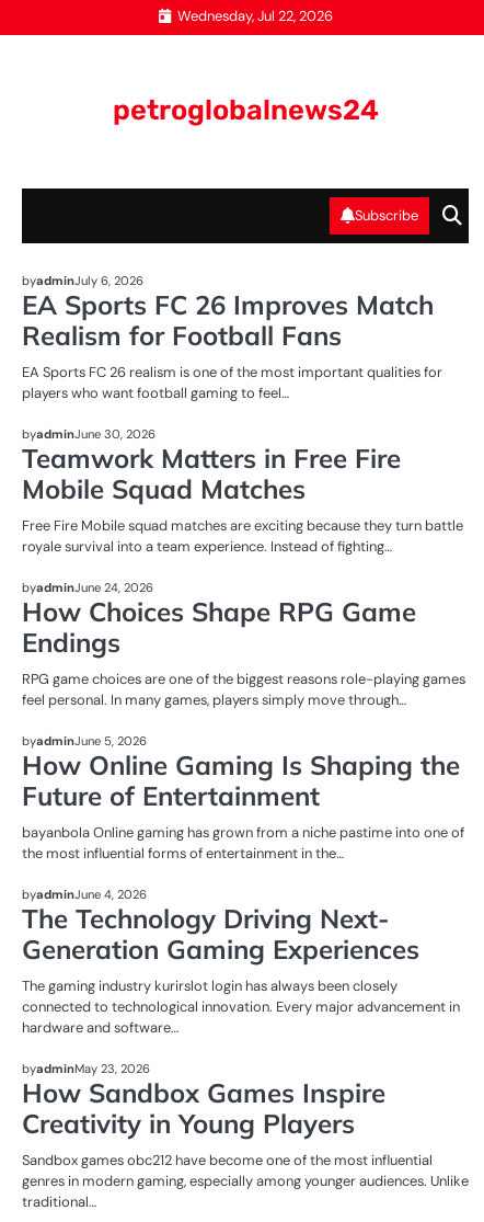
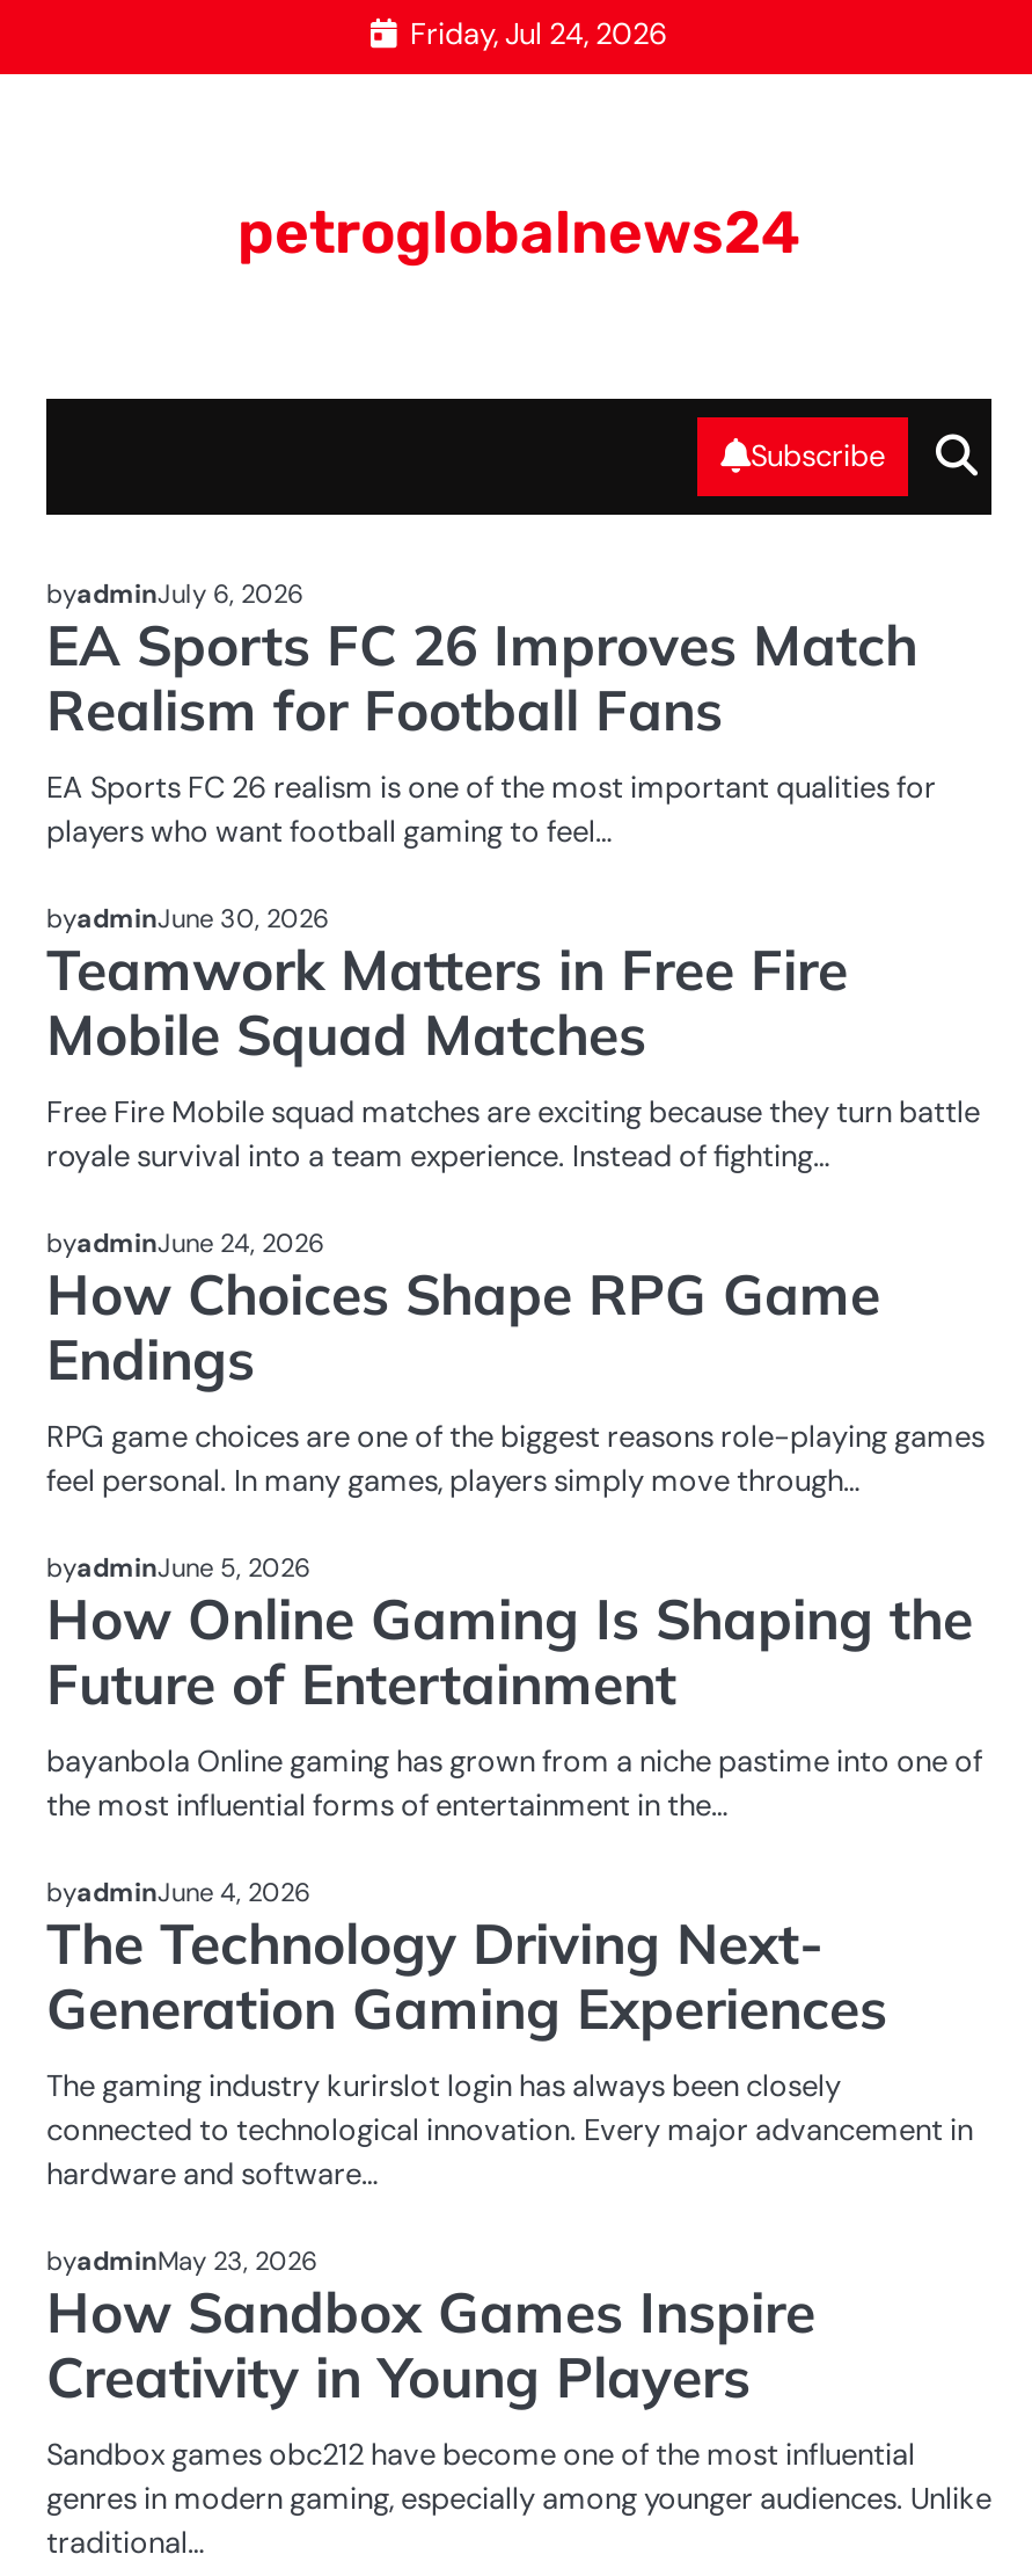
[177,6,332,25] Wednesday, Jul 22, 2026 -> [410,13,667,52] Friday, Jul 24, 2026

